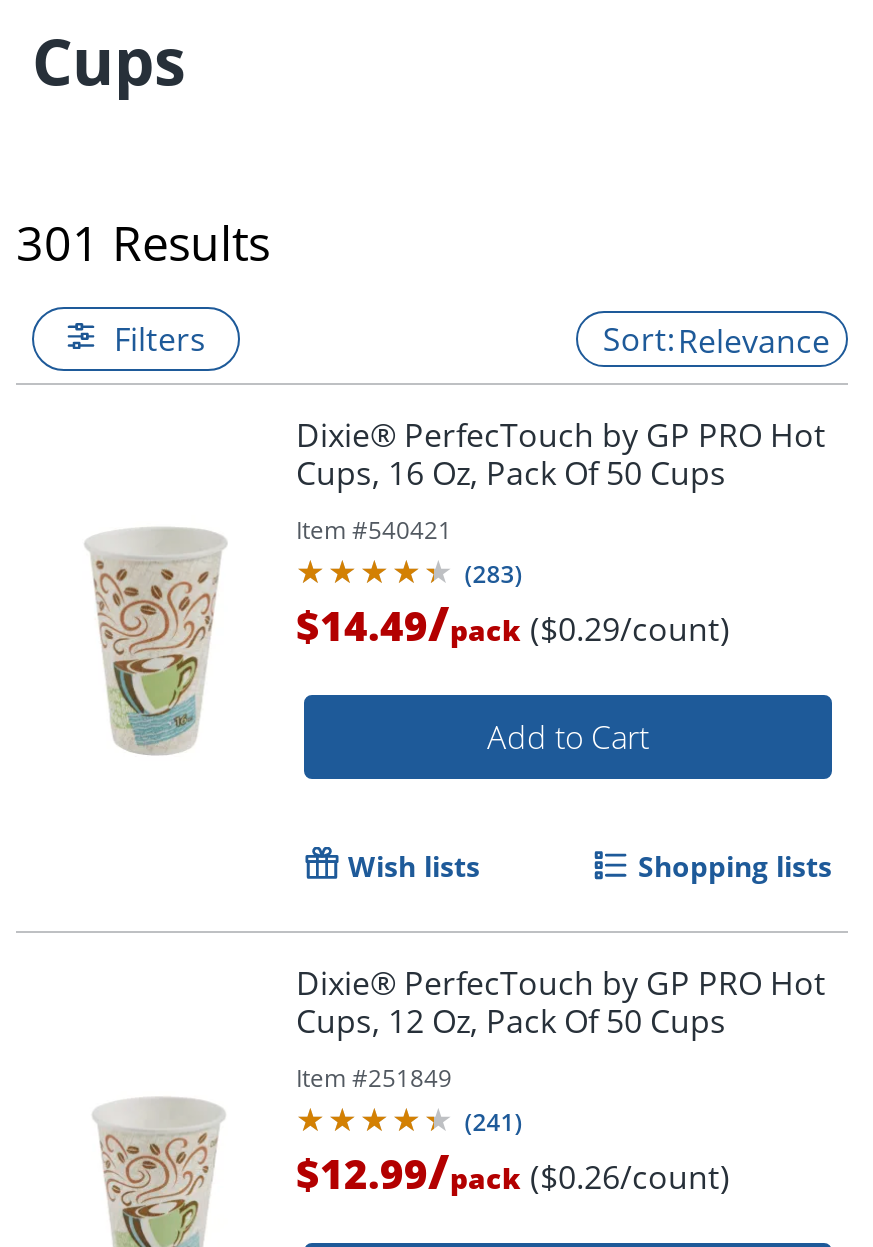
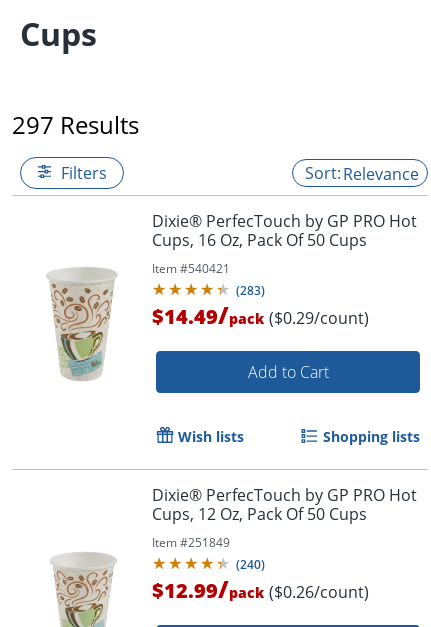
[16,209,270,275] 301 Results -> [12,108,139,141] 297 Results
[464,1104,522,1138] (241) -> [236,556,265,573] (240)

